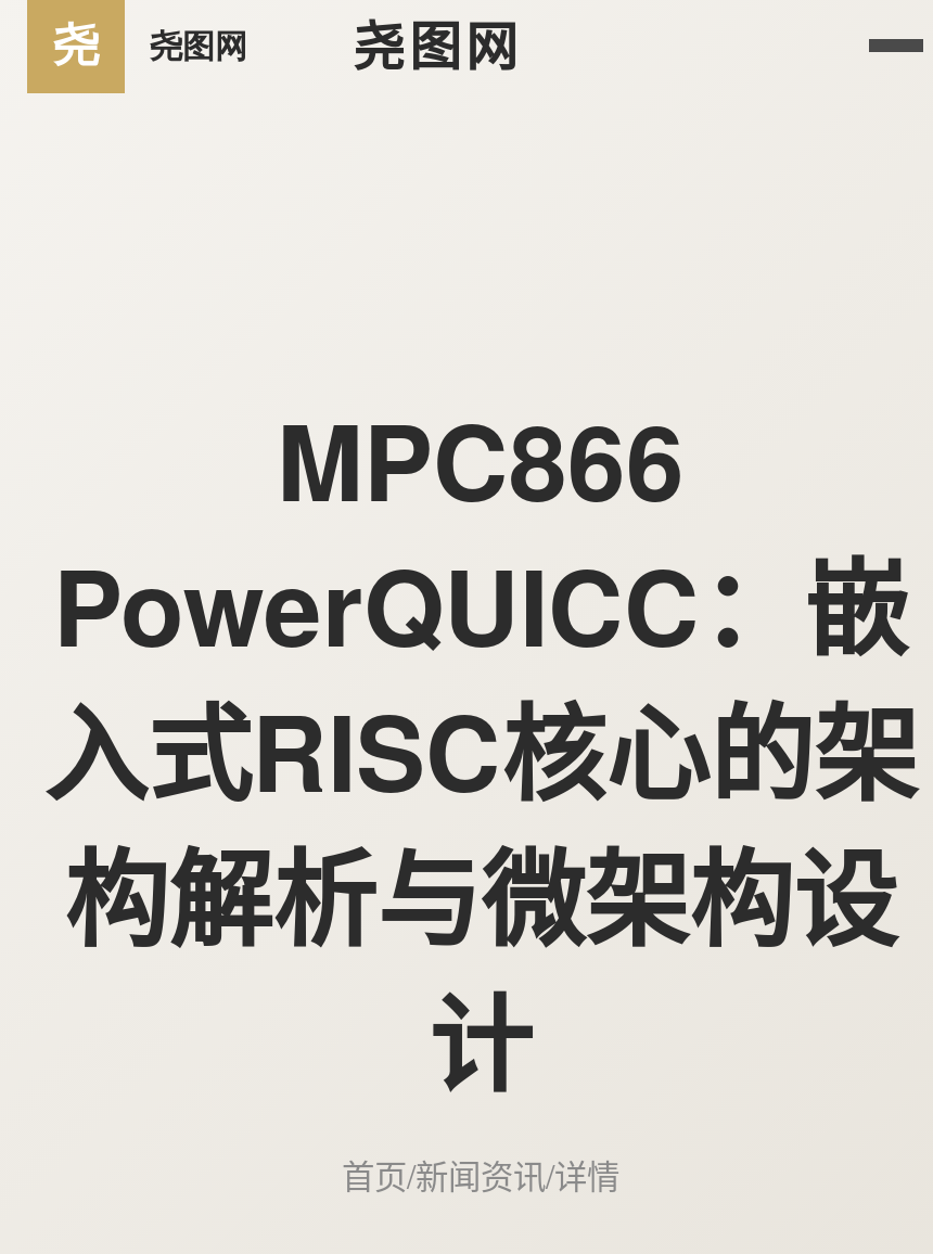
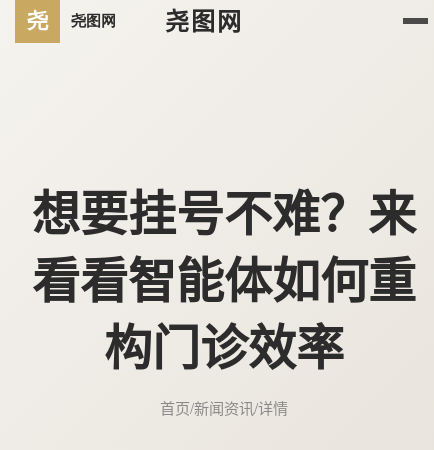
[43,384,918,1115] MPC866 | PowerQUICC：嵌 | 入式RISC核心的架 | 构解析与微架构设 | 计 -> [32,177,416,380] 想要挂号不难？来 | 看看智能体如何重 | 构门诊效率

